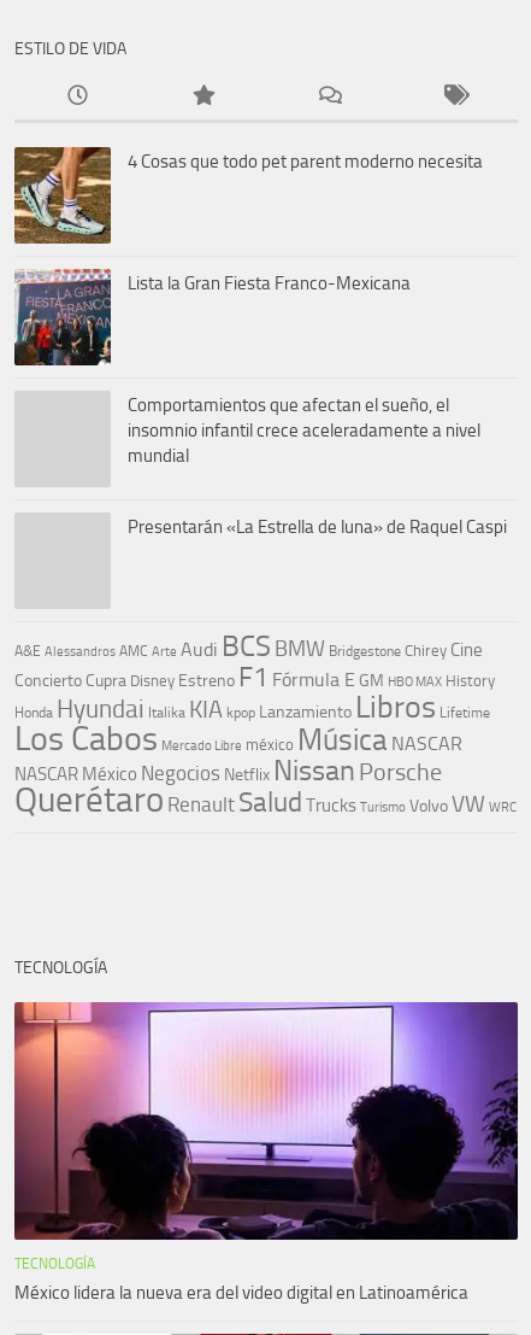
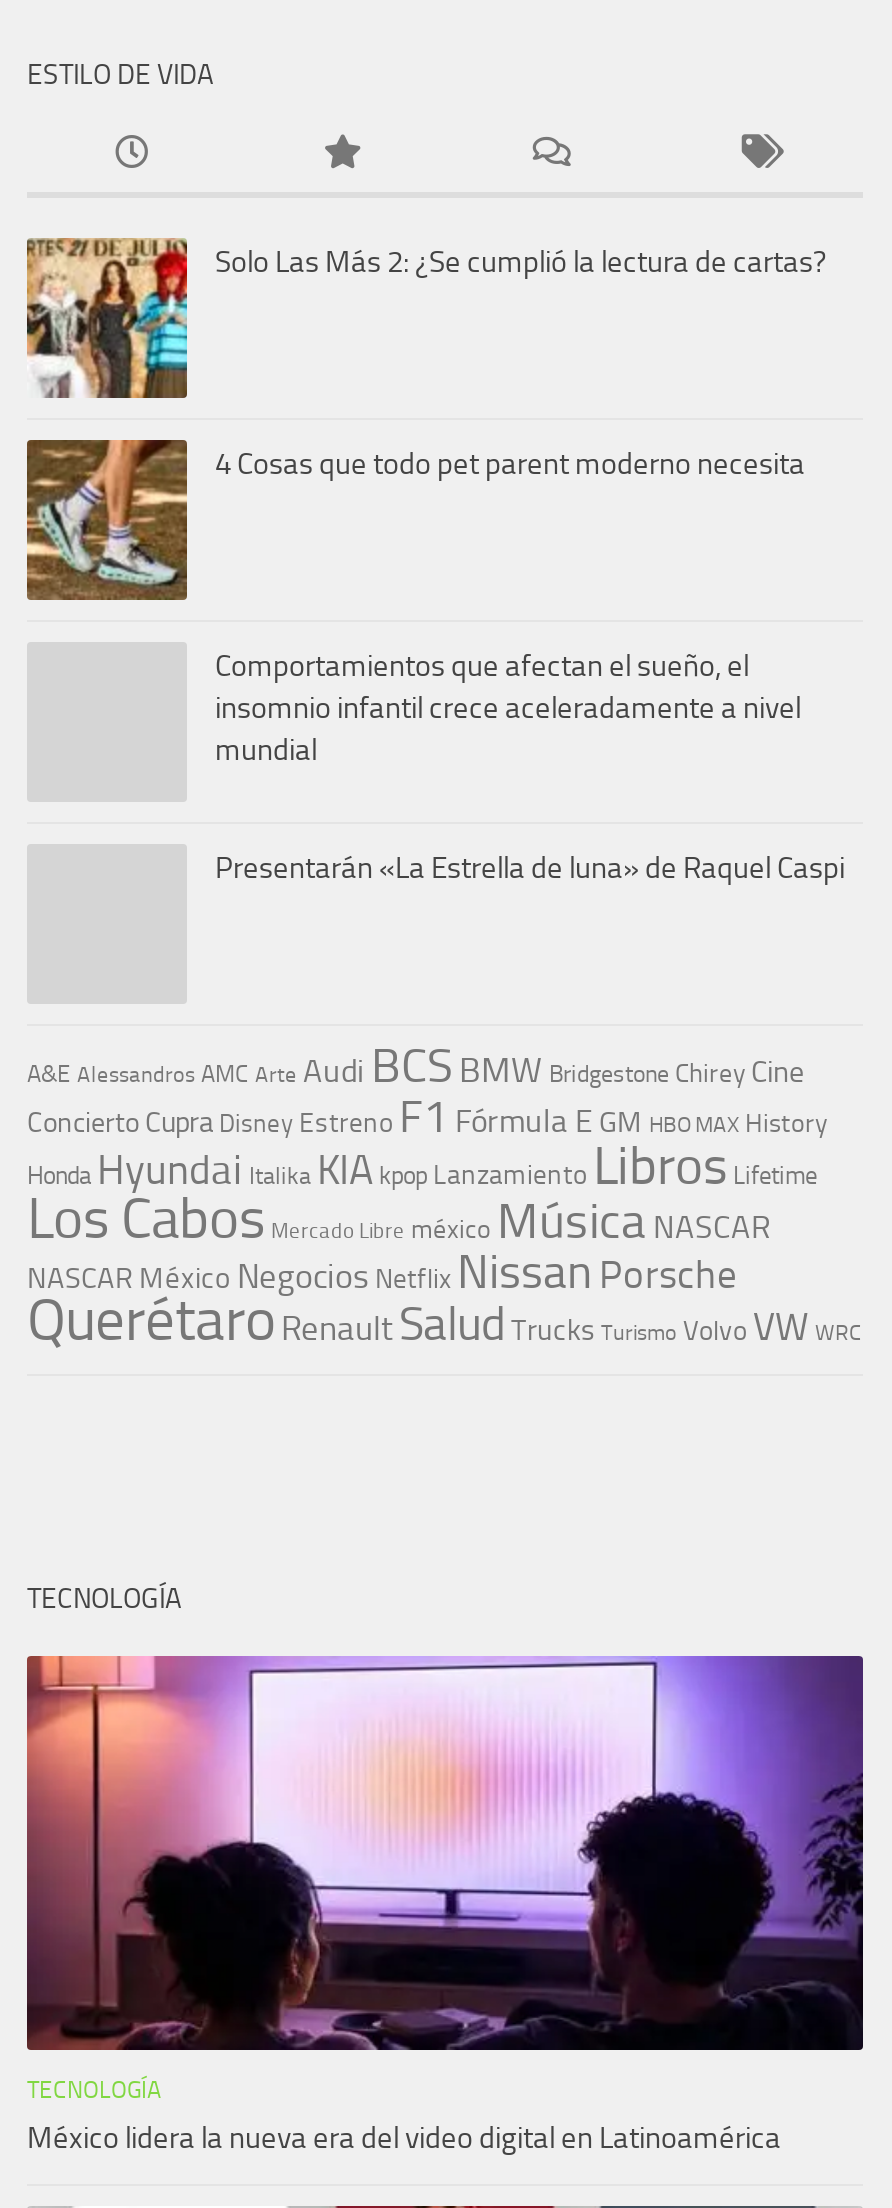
none -> [25,236,827,398] [image] | Solo Las Más 2: ¿Se cumplió la lectura de cartas?
moved [12,145,483,246] -> [23,436,805,604]: [image] | 4 Cosas que todo pet parent moderno necesita
[13,269,411,367] [image] | Lista la Gran Fiesta Franco-Mexicana -> none

